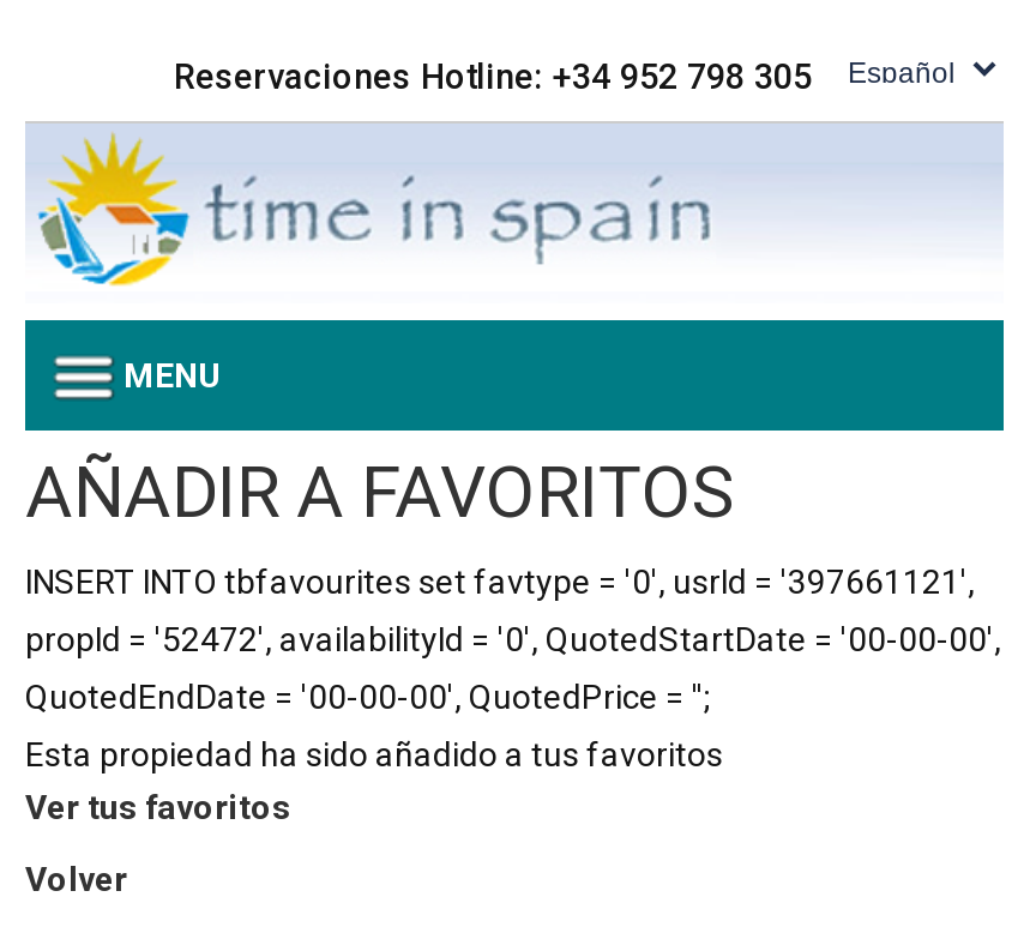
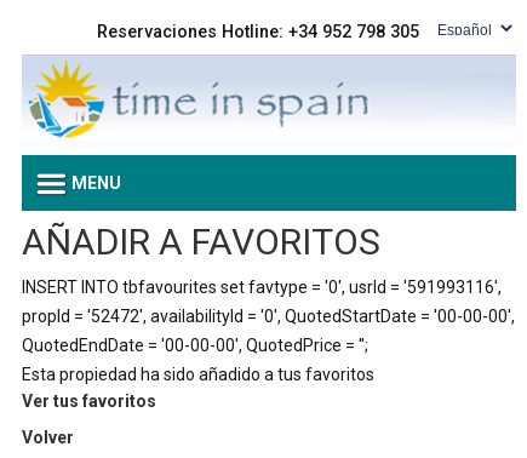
[25,563,975,601] INSERT INTO tbfavourites set favtype = '0', usrId = '397661121', -> [22,278,502,297] INSERT INTO tbfavourites set favtype = '0', usrId = '591993116',

